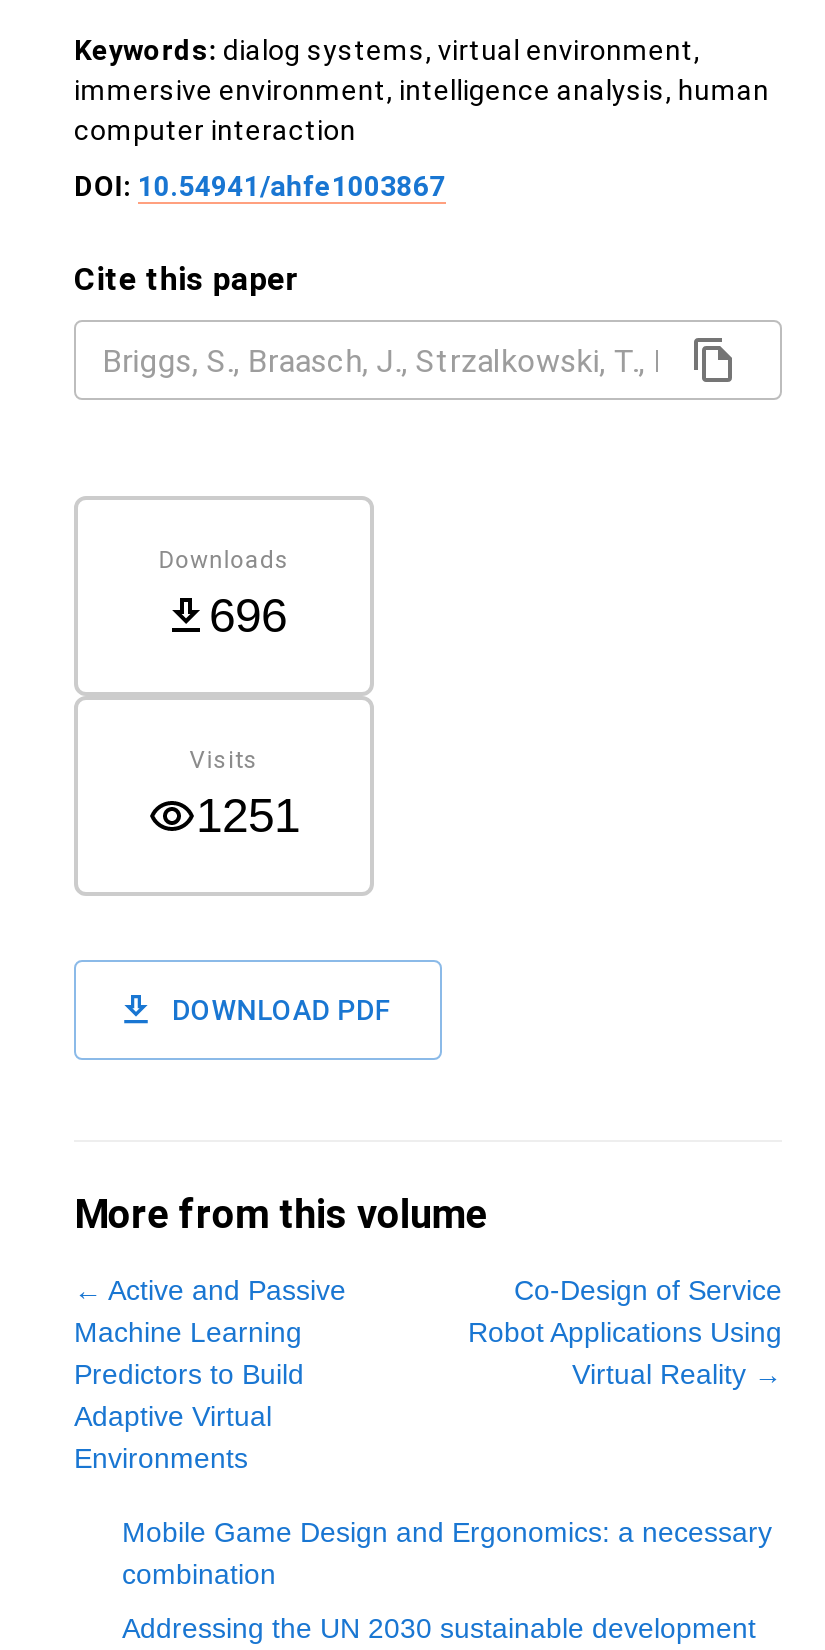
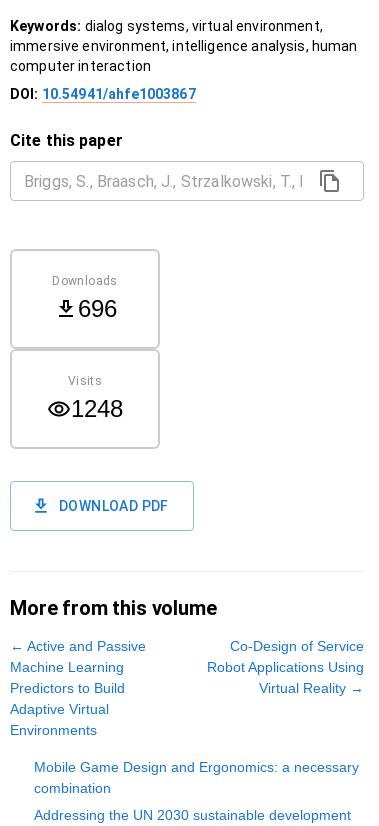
[196,787,300,841] 1251 -> [71,394,123,421] 1248

